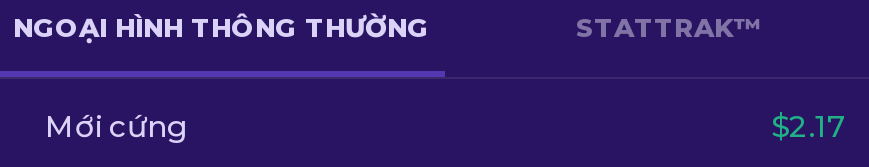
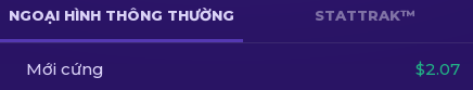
[771,107,845,145] $2.17 -> [416,59,460,79] $2.07

